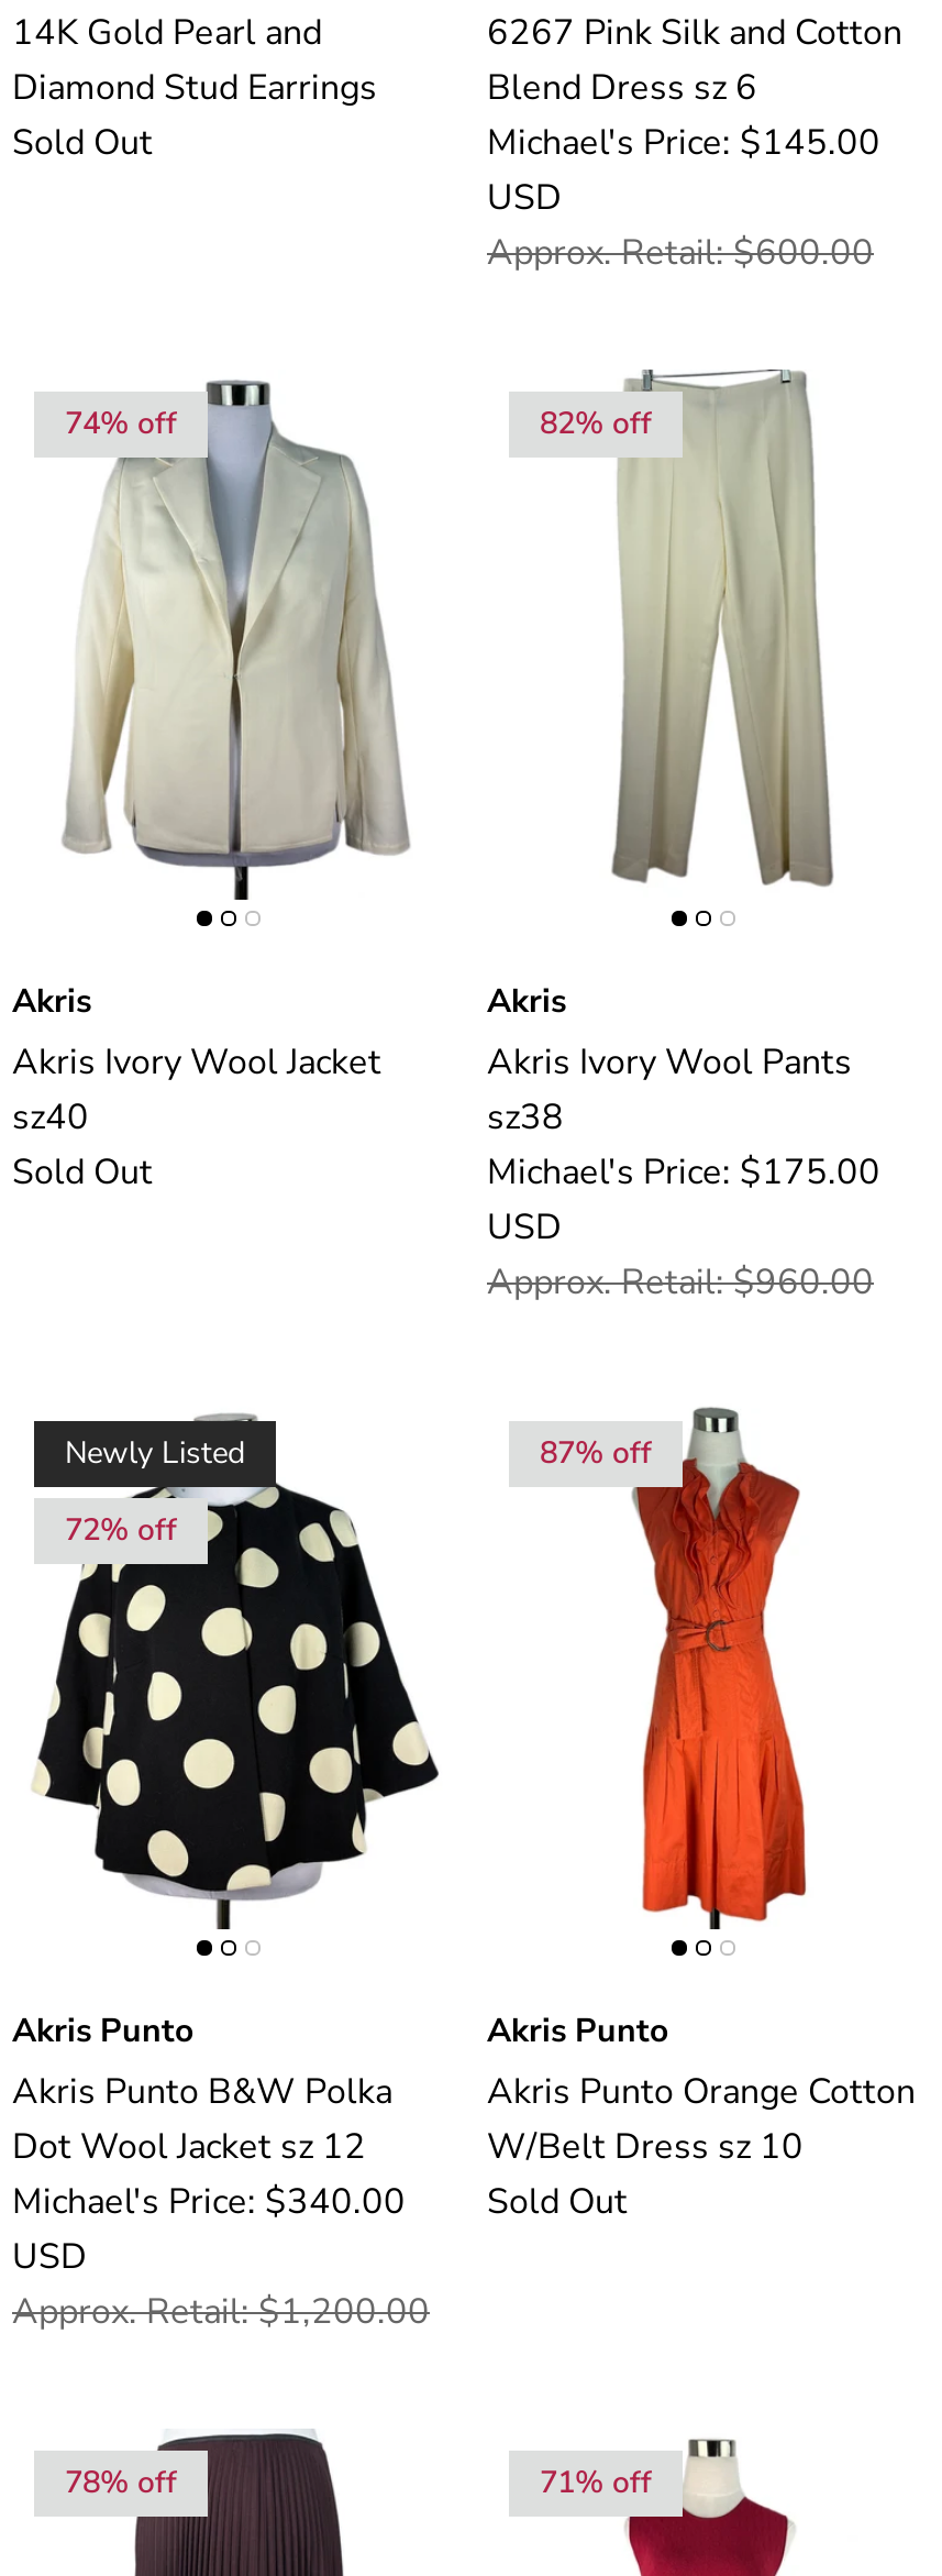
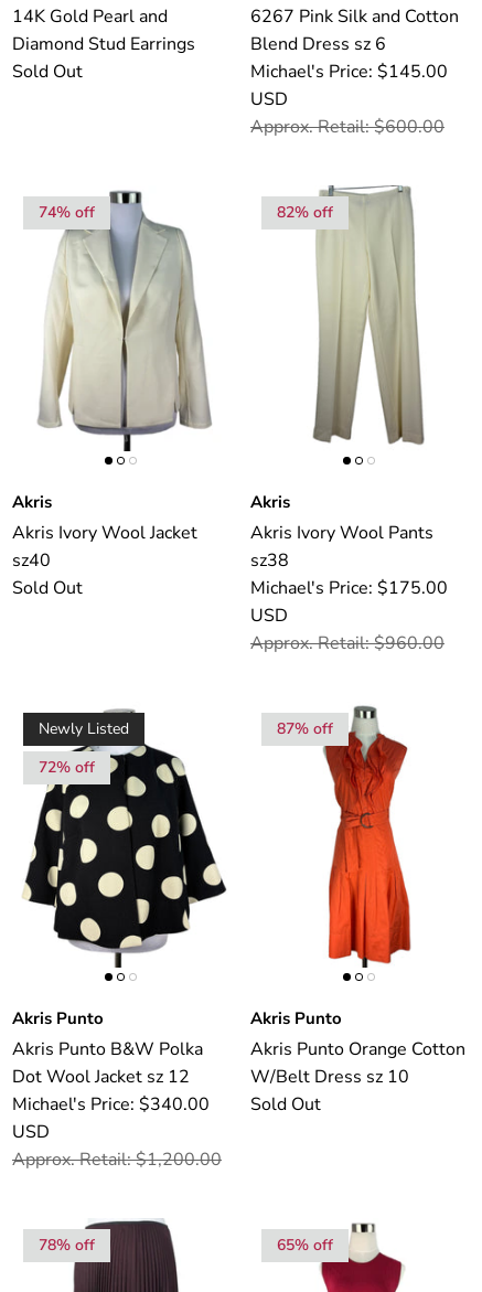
[540,2462,652,2504] 71% off -> [277,1235,333,1256] 65% off

